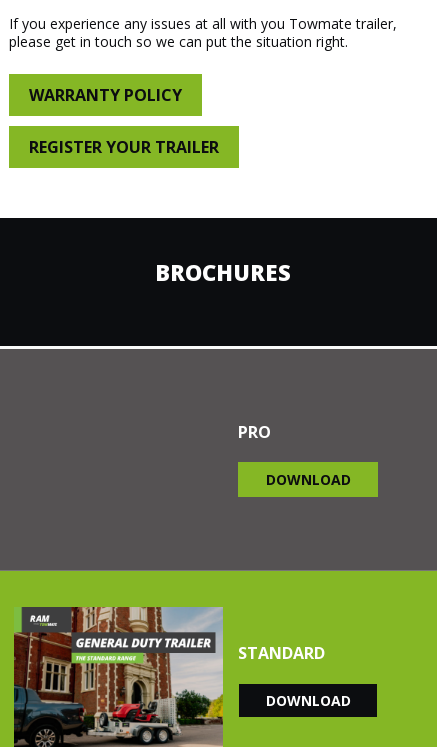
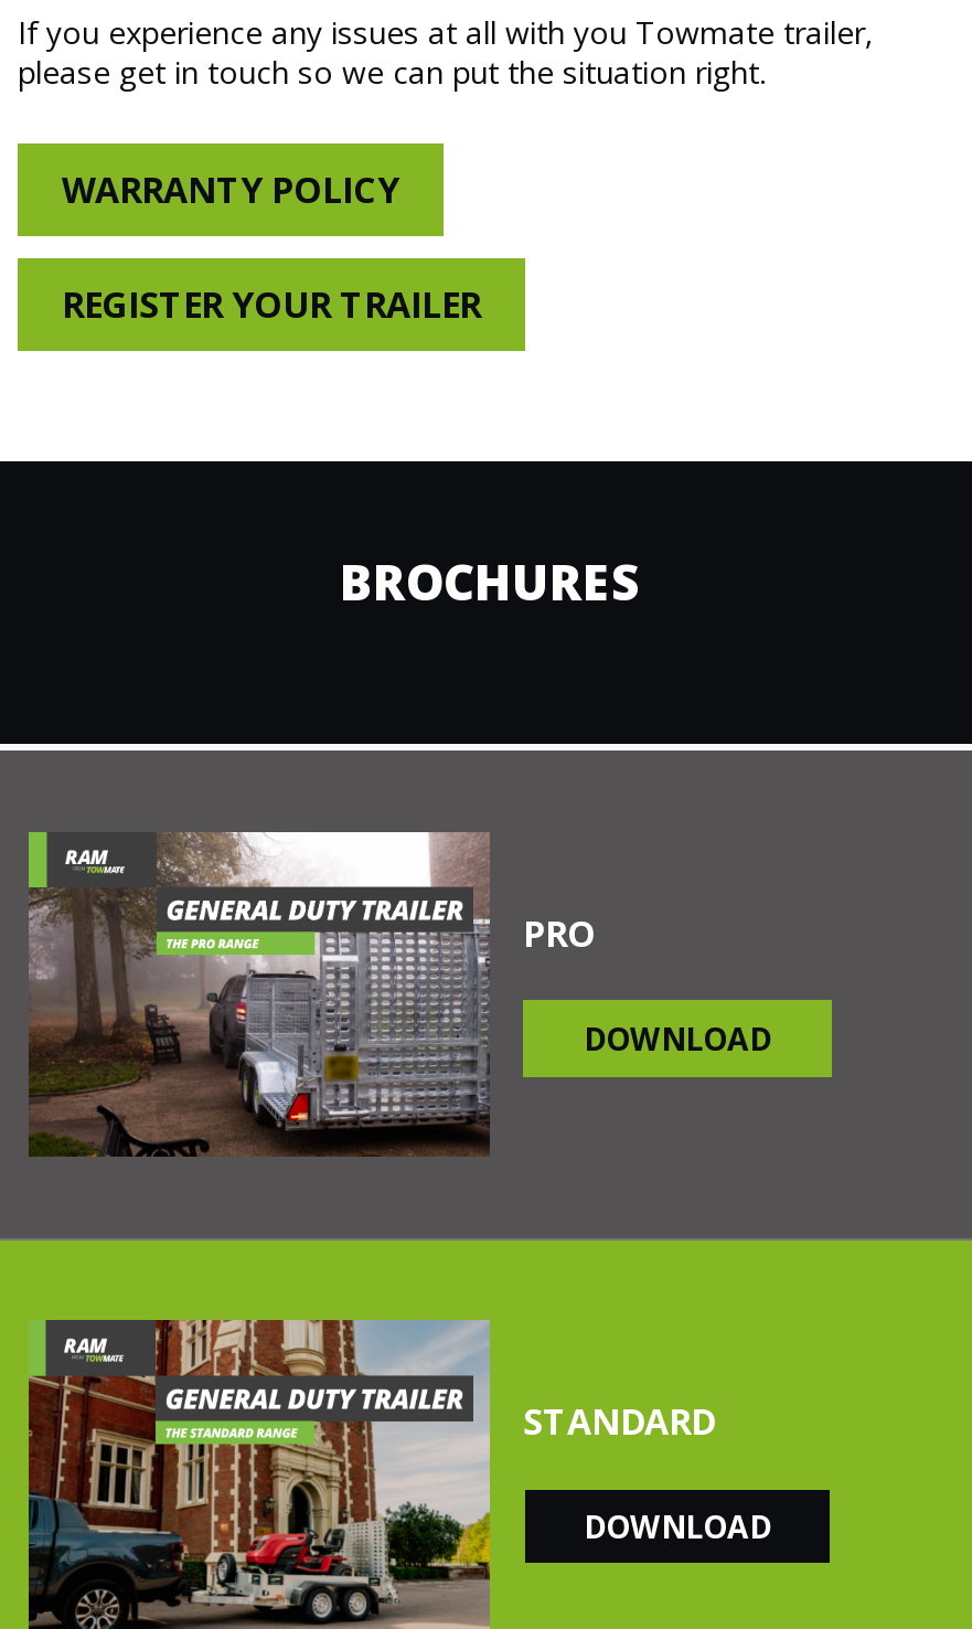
none -> [26,830,490,1157] [image]

